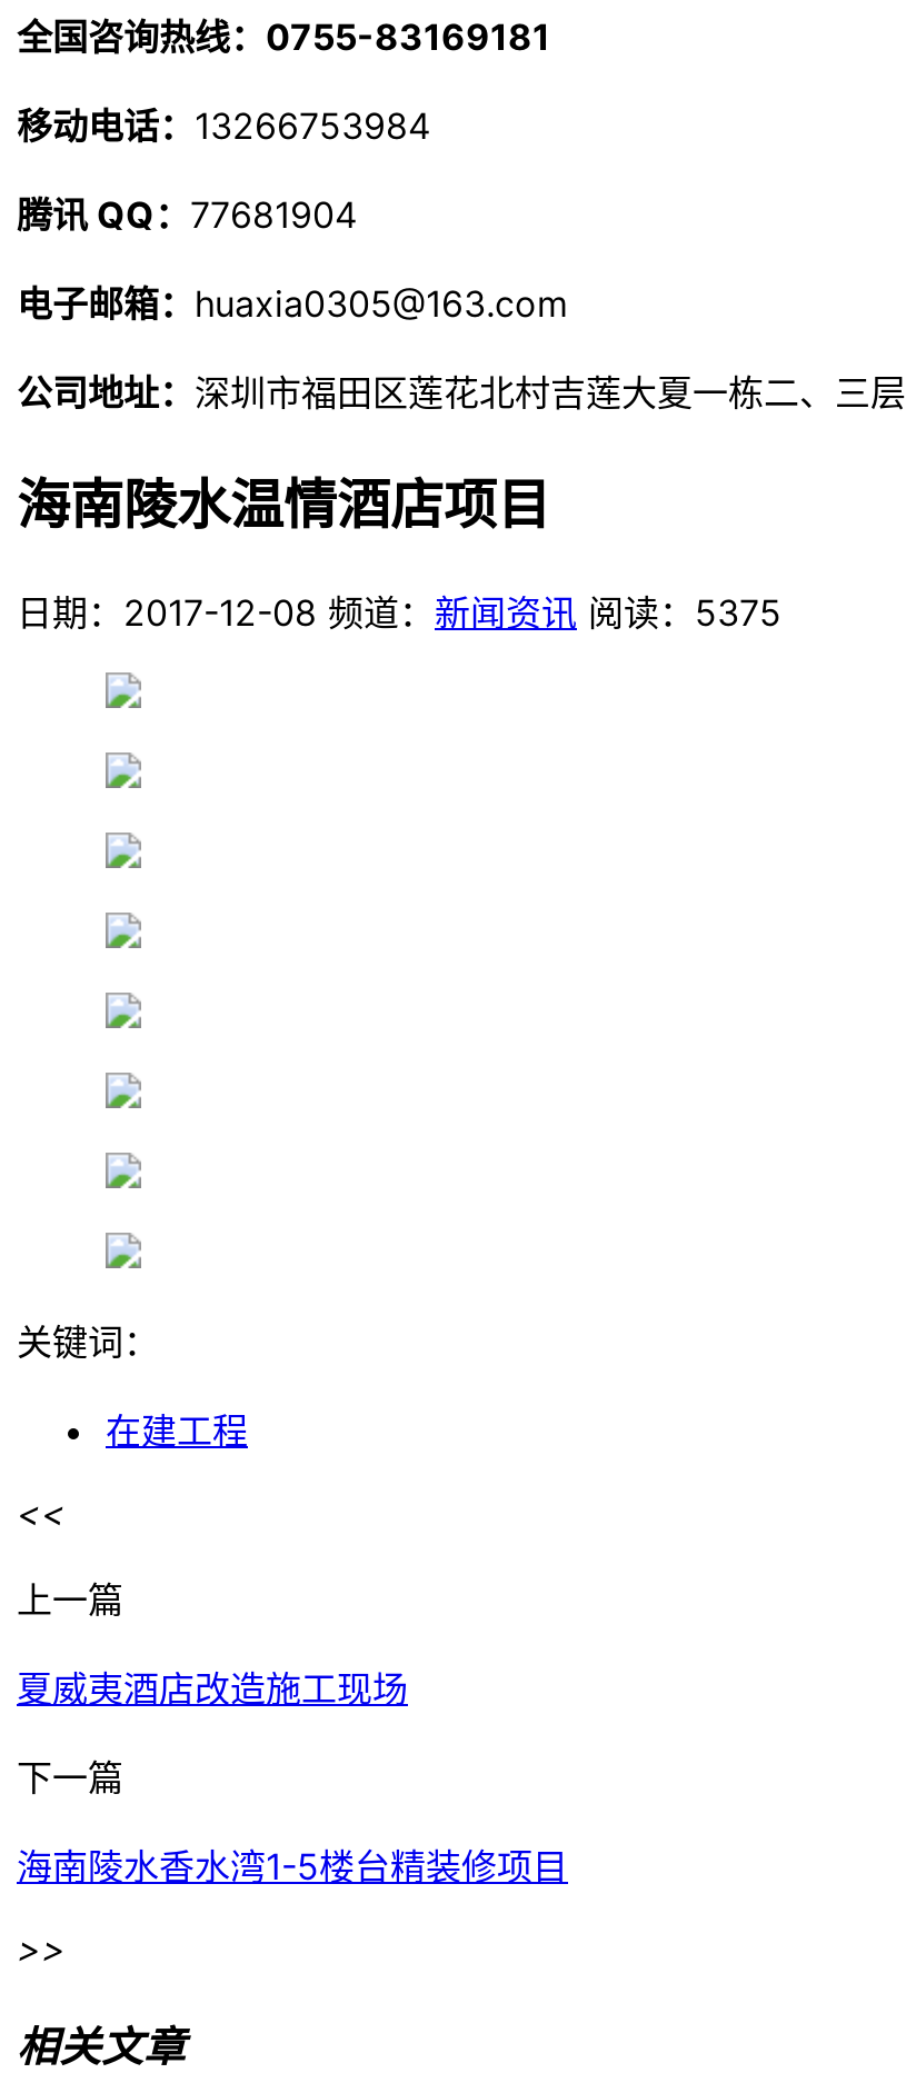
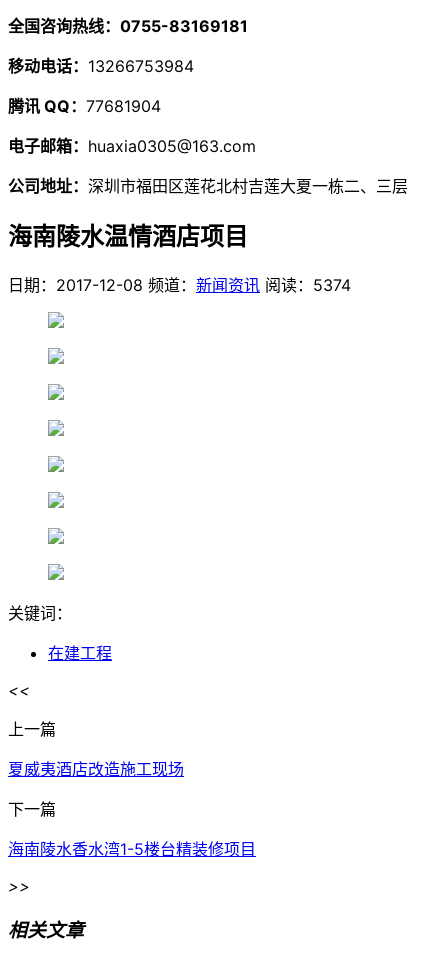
[17,590,781,634] 日期：2017-12-08 频道：新闻资讯 阅读：5375 -> [8,275,351,295] 日期：2017-12-08 频道：新闻资讯 阅读：5374

